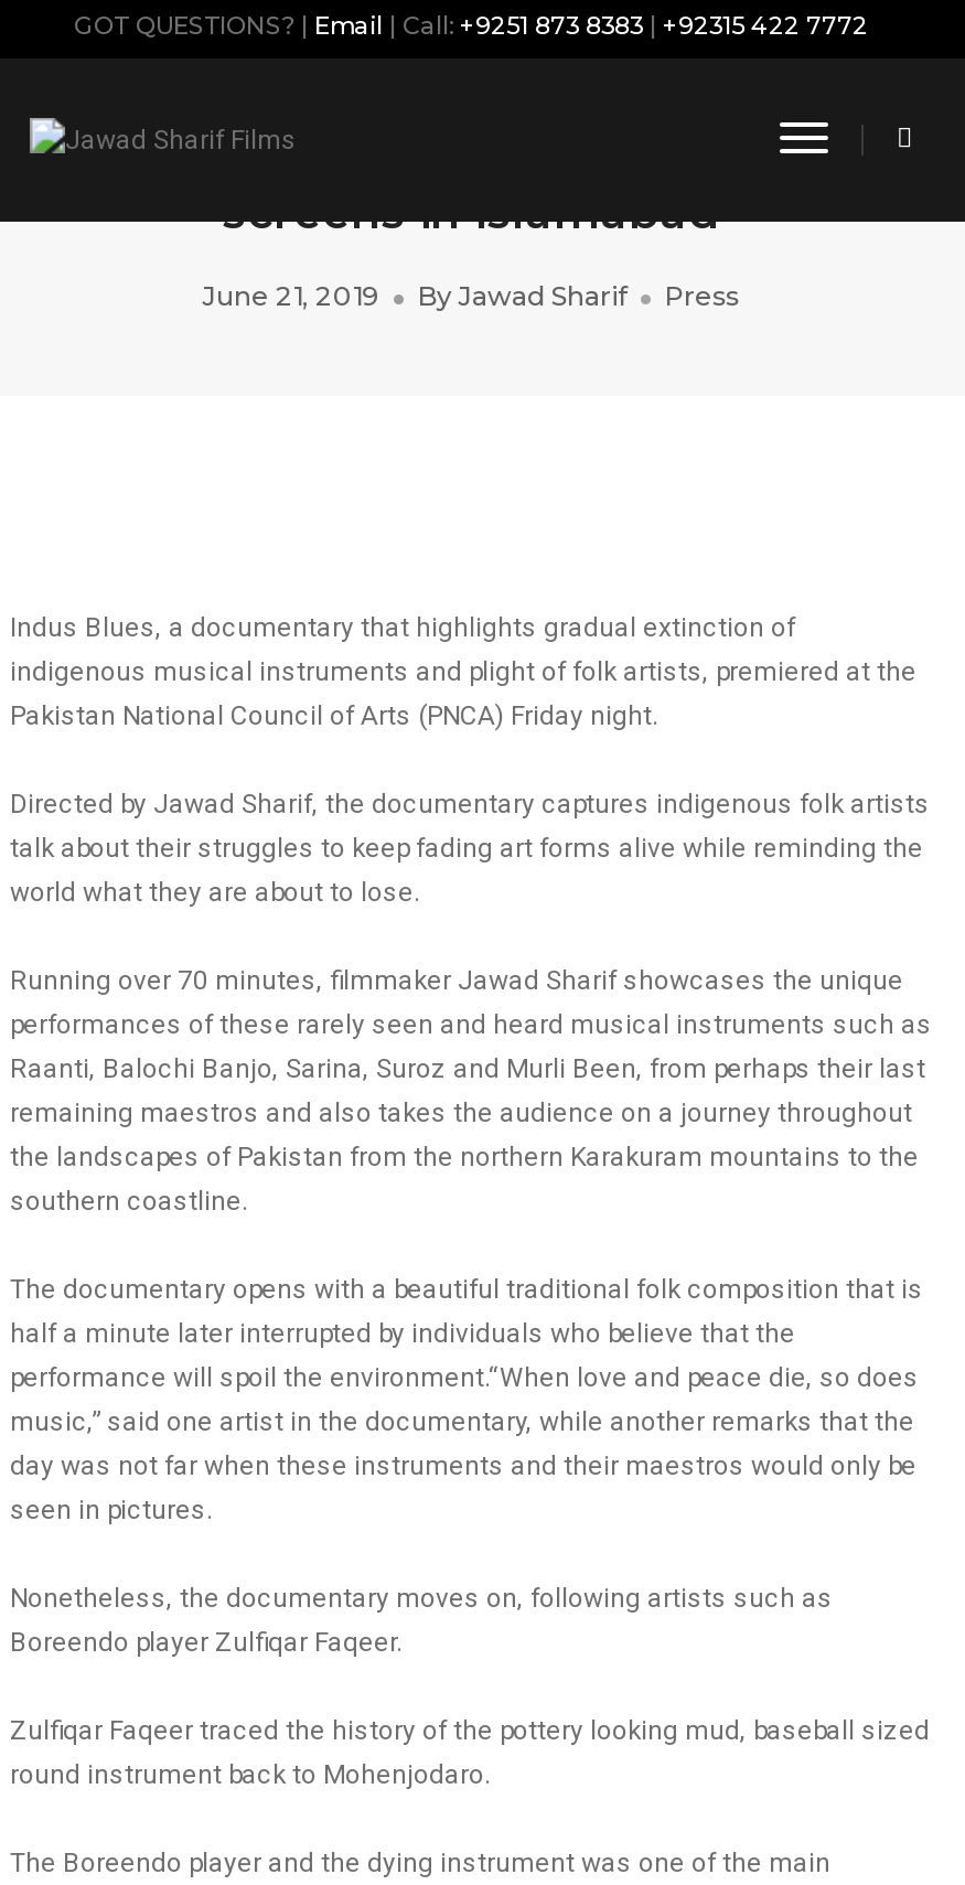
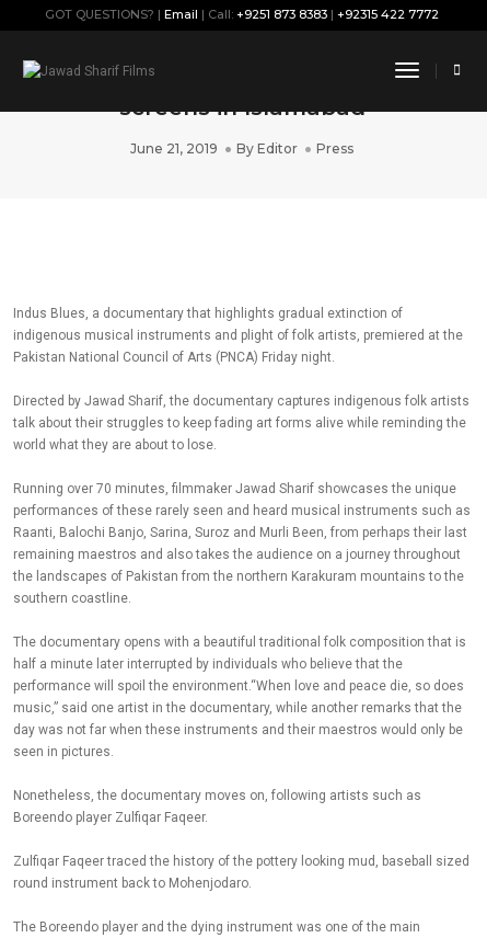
[417,279,626,312] By Jawad Sharif -> [236,140,298,157] By Editor

